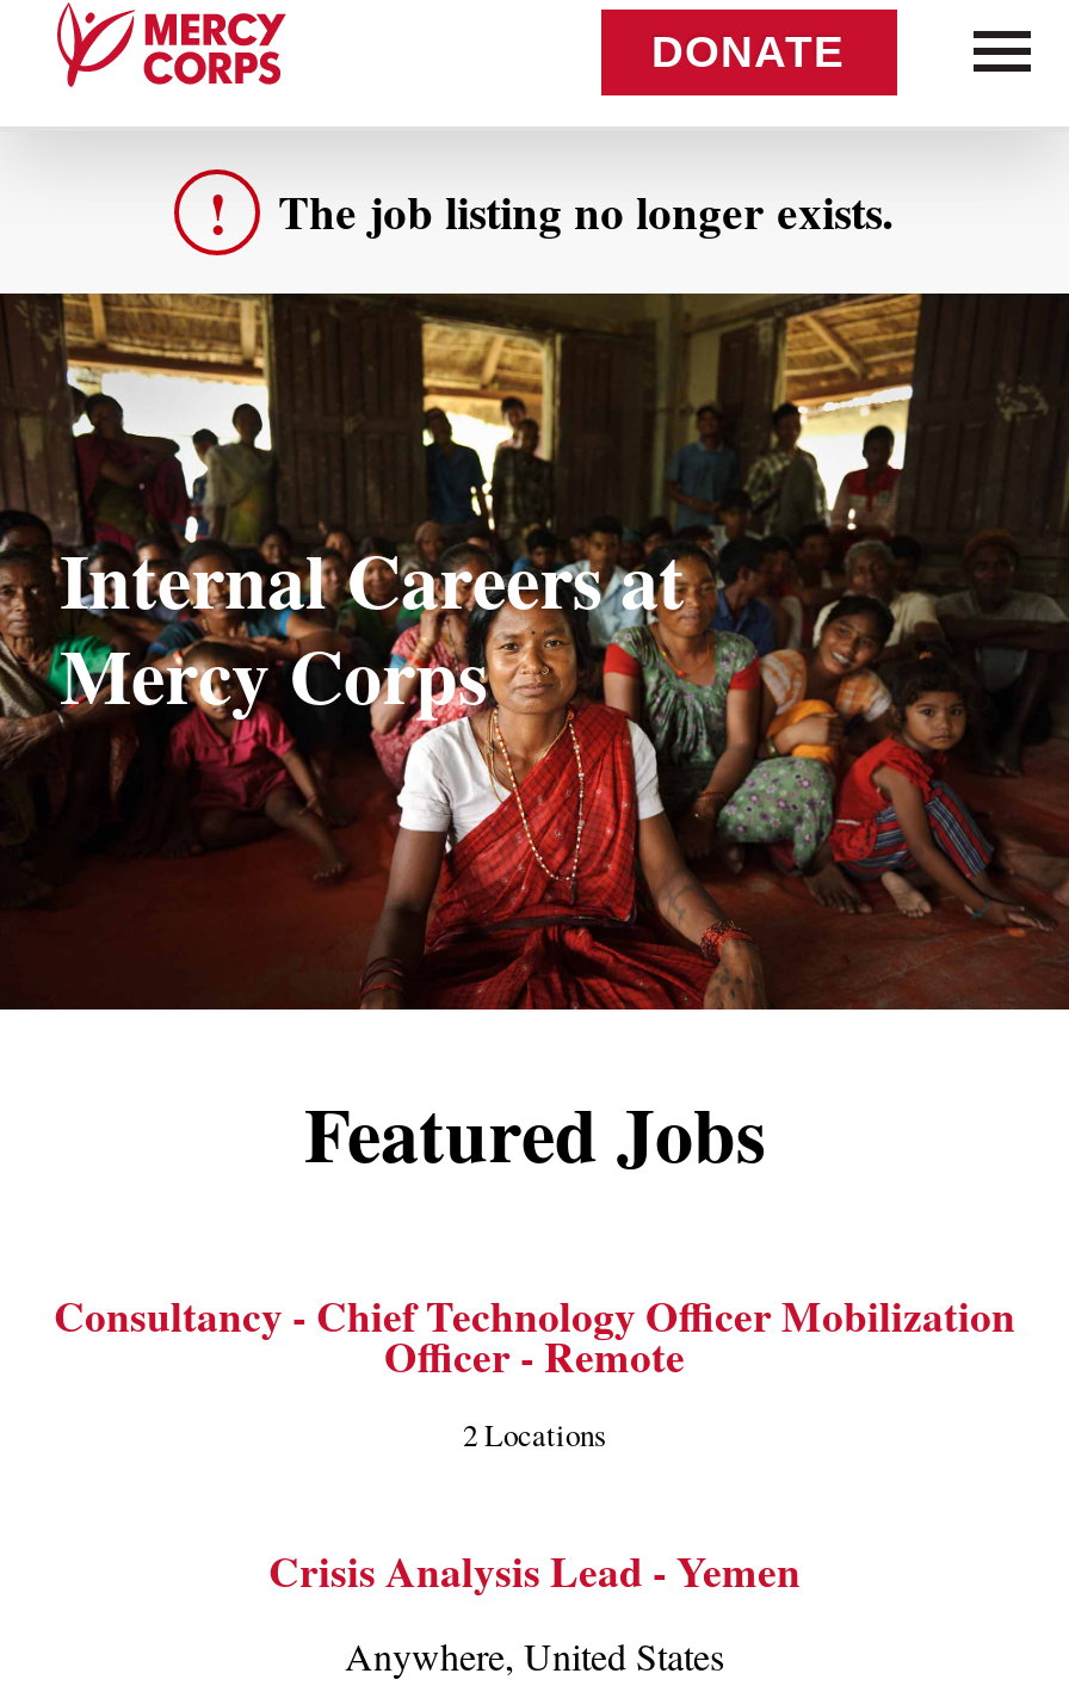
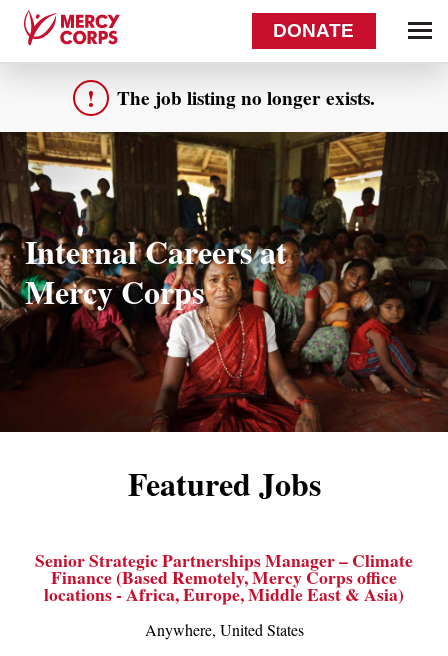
[54,1284,1015,1601] Consultancy - Chief Technology Officer Mobilization | Officer - Remote | 2 Locations | Crisis Analysis Lead - Yemen -> [35,547,413,607] Senior Strategic Partnerships Manager – Climate | Finance (Based Remotely, Mercy Corps office | locations - Africa, Europe, Middle East & Asia)

